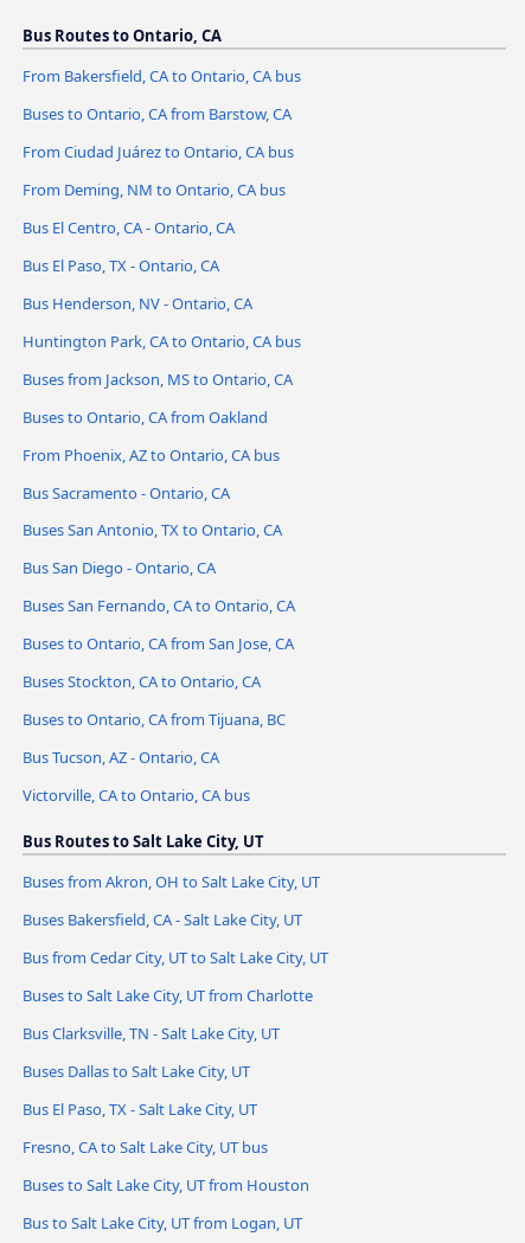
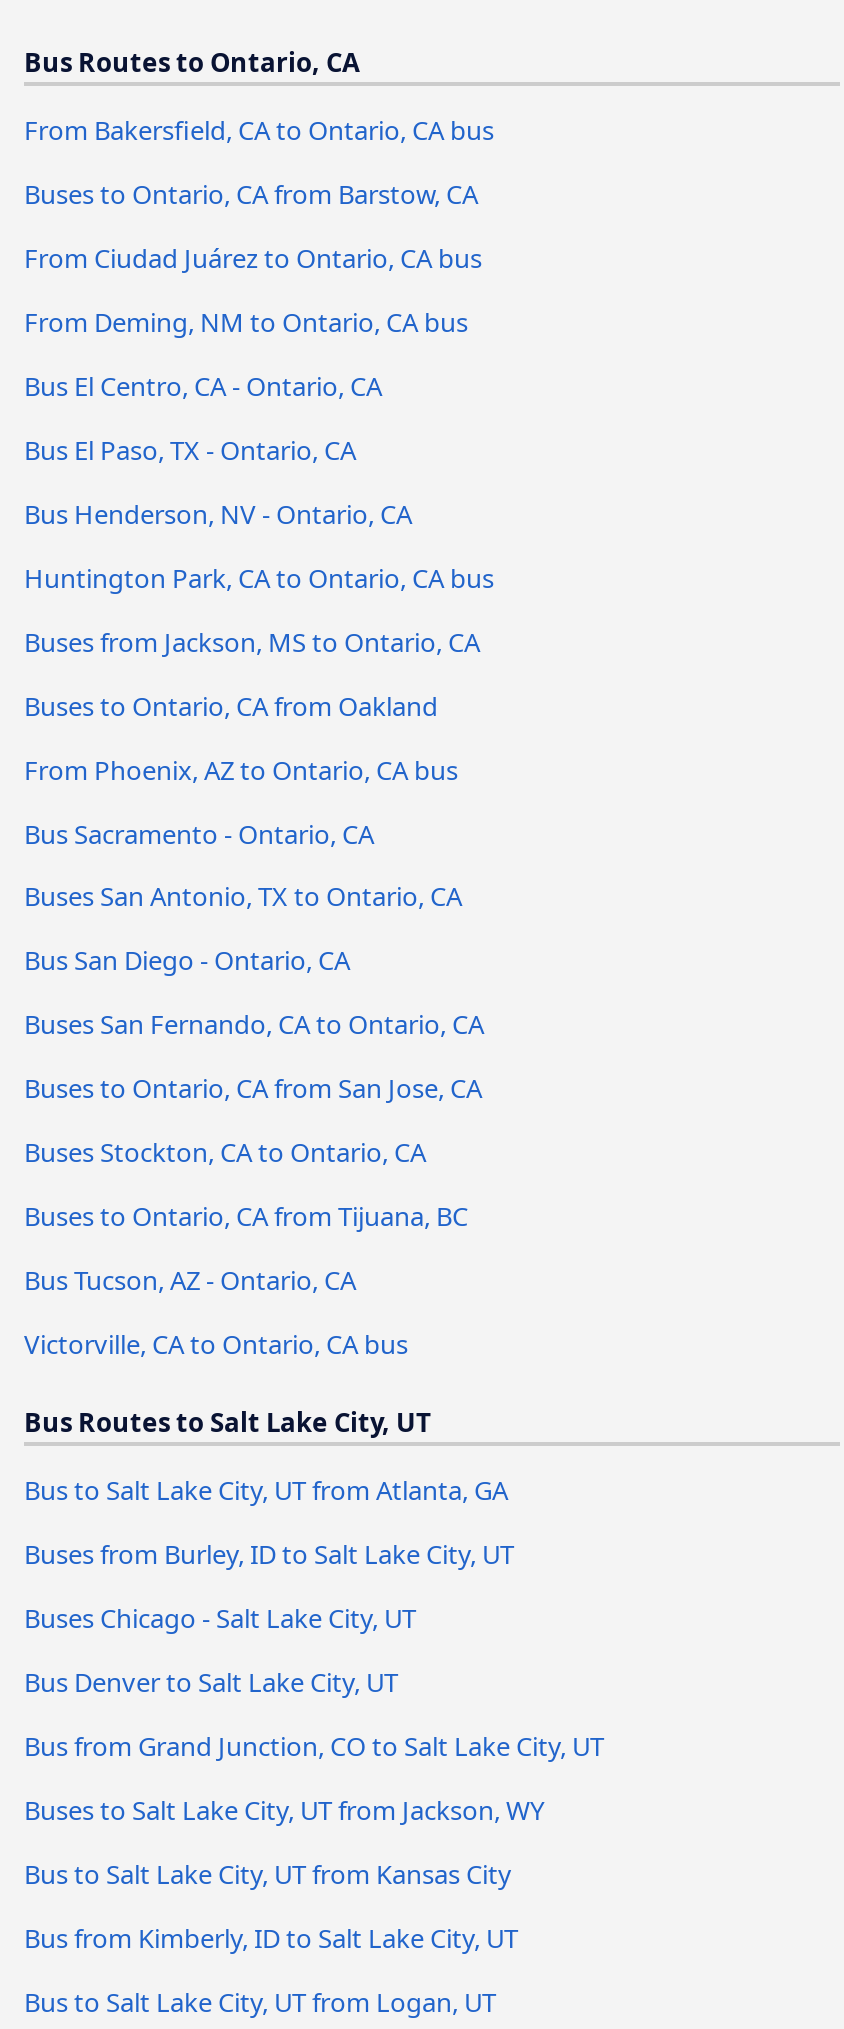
[23,871,328,1195] Buses from Akron, OH to Salt Lake City, UT | Buses Bakersfield, CA - Salt Lake City, UT | Bus from Cedar City, UT to Salt Lake City, UT | Buses to Salt Lake City, UT from Charlotte | Bus Clarksville, TN - Salt Lake City, UT | Buses Dallas to Salt Lake City, UT | Bus El Paso, TX - Salt Lake City, UT | Fresno, CA to Salt Lake City, UT bus | Buses to Salt Lake City, UT from Houston -> [24,1472,604,1956] Bus to Salt Lake City, UT from Atlanta, GA | Buses from Burley, ID to Salt Lake City, UT | Buses Chicago - Salt Lake City, UT | Bus Denver to Salt Lake City, UT | Bus from Grand Junction, CO to Salt Lake City, UT | Buses to Salt Lake City, UT from Jackson, WY | Bus to Salt Lake City, UT from Kansas City | Bus from Kimberly, ID to Salt Lake City, UT

